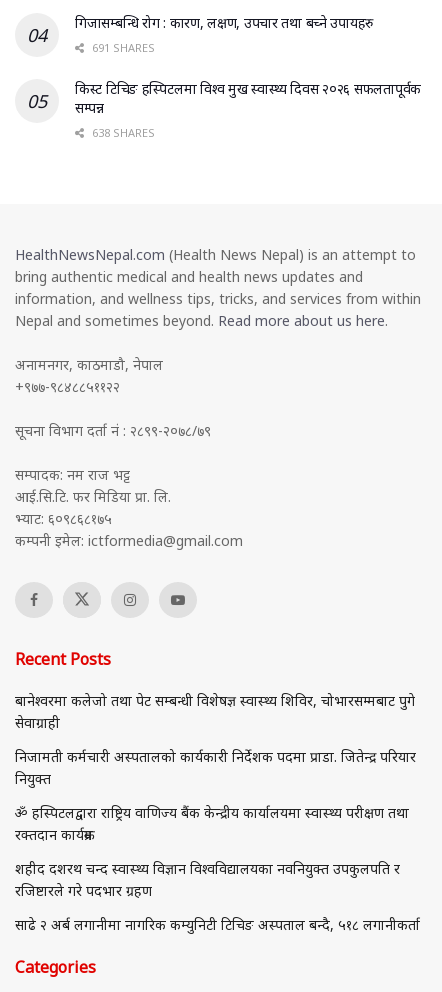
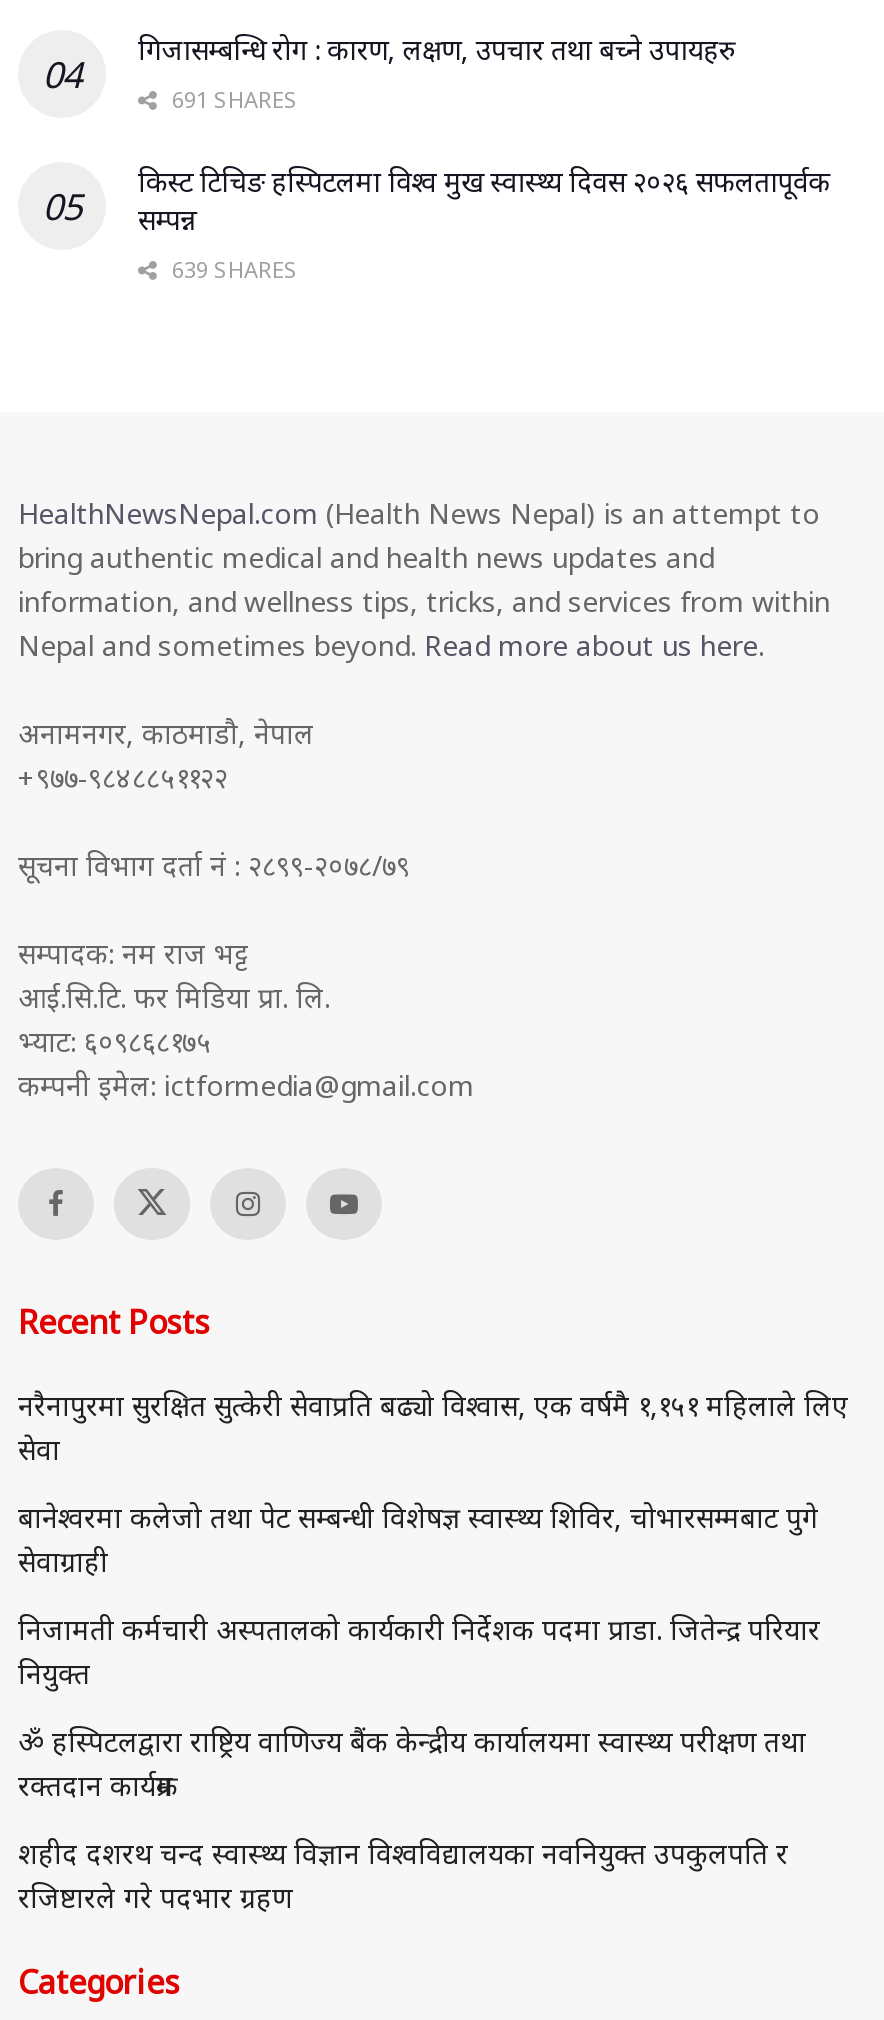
[89,125,155,140] 638 SHARES -> [166,255,298,285] 639 SHARES
none -> [18,1387,848,1469] नरैनापुरमा सुरक्षित सुत्केरी सेवाप्रति बढ्यो विश्वास, एक वर्षमै १,१५१ महिलाले लिए | सेवा
moved [15,691,416,900] -> [18,1499,820,1917]: बानेश्वरमा कलेजो तथा पेट सम्बन्धी विशेषज्ञ स्वास्थ्य शिविर, चोभारसम्मबाट पुगे | सेवाग्राही | निजामती कर्मचारी अस्पतालको कार्यकारी निर्देशक पदमा प्राडा. जितेन्द्र परियार | नियुक्त | ॐ हस्पिटलद्वारा राष्ट्रिय वाणिज्य बैंक केन्द्रीय कार्यालयमा स्वास्थ्य परीक्षण तथा | रक्तदान कार्यक्रम | शहीद दशरथ चन्द स्वास्थ्य विज्ञान विश्वविद्यालयका नवनियुक्त उपकुलपति र | रजिष्टारले गरे पदभार ग्रहण
[15,915,420,934] साढे २ अर्ब लगानीमा नागरिक कम्युनिटी टिचिङ अस्पताल बन्दै, ५१८ लगानीकर्ता -> none

